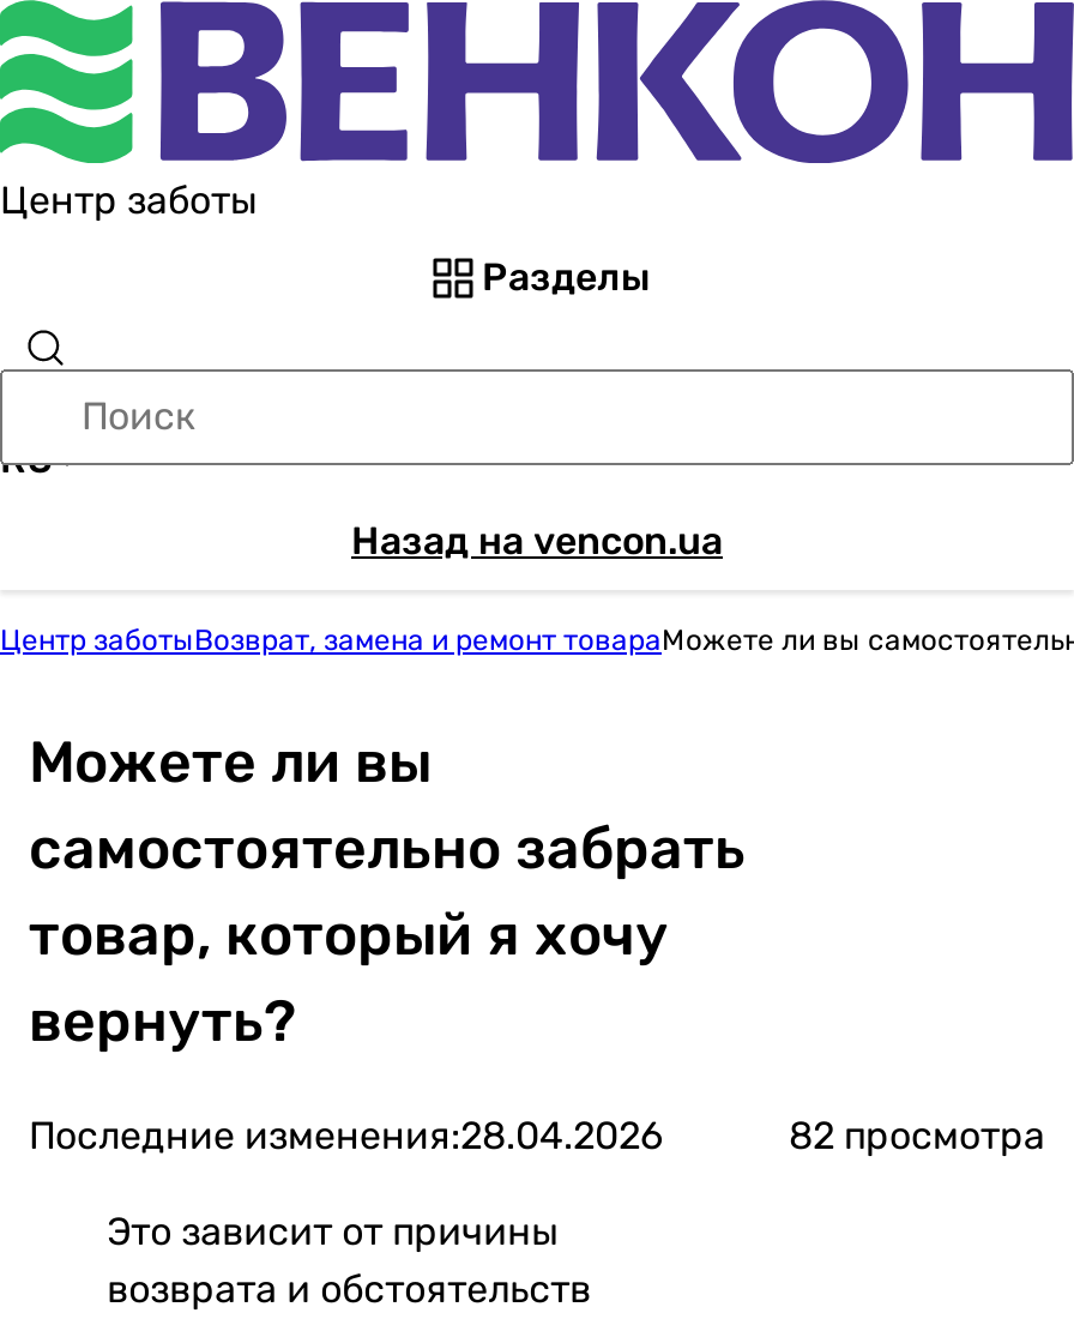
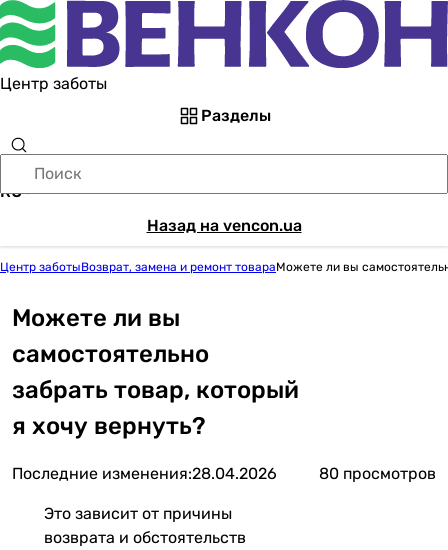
[789,1112,1045,1158] 82 просмотра -> [319,464,436,483] 80 просмотров

